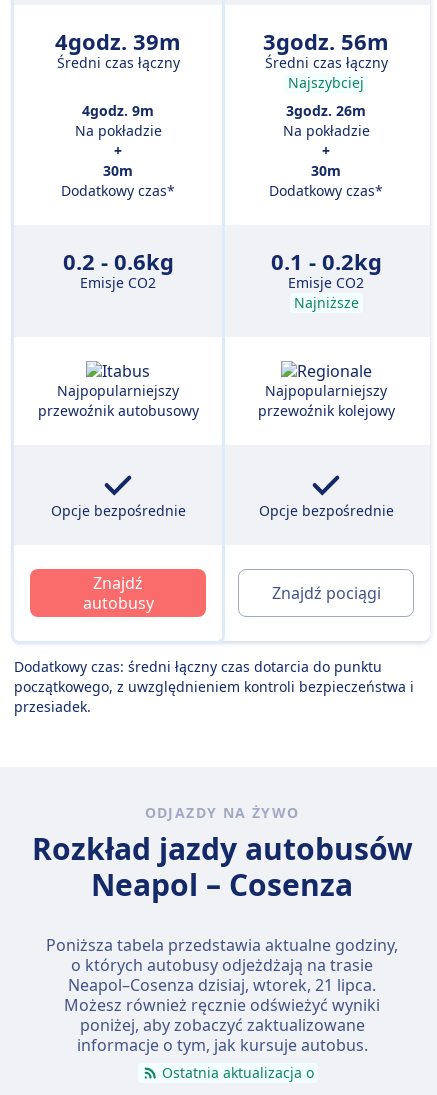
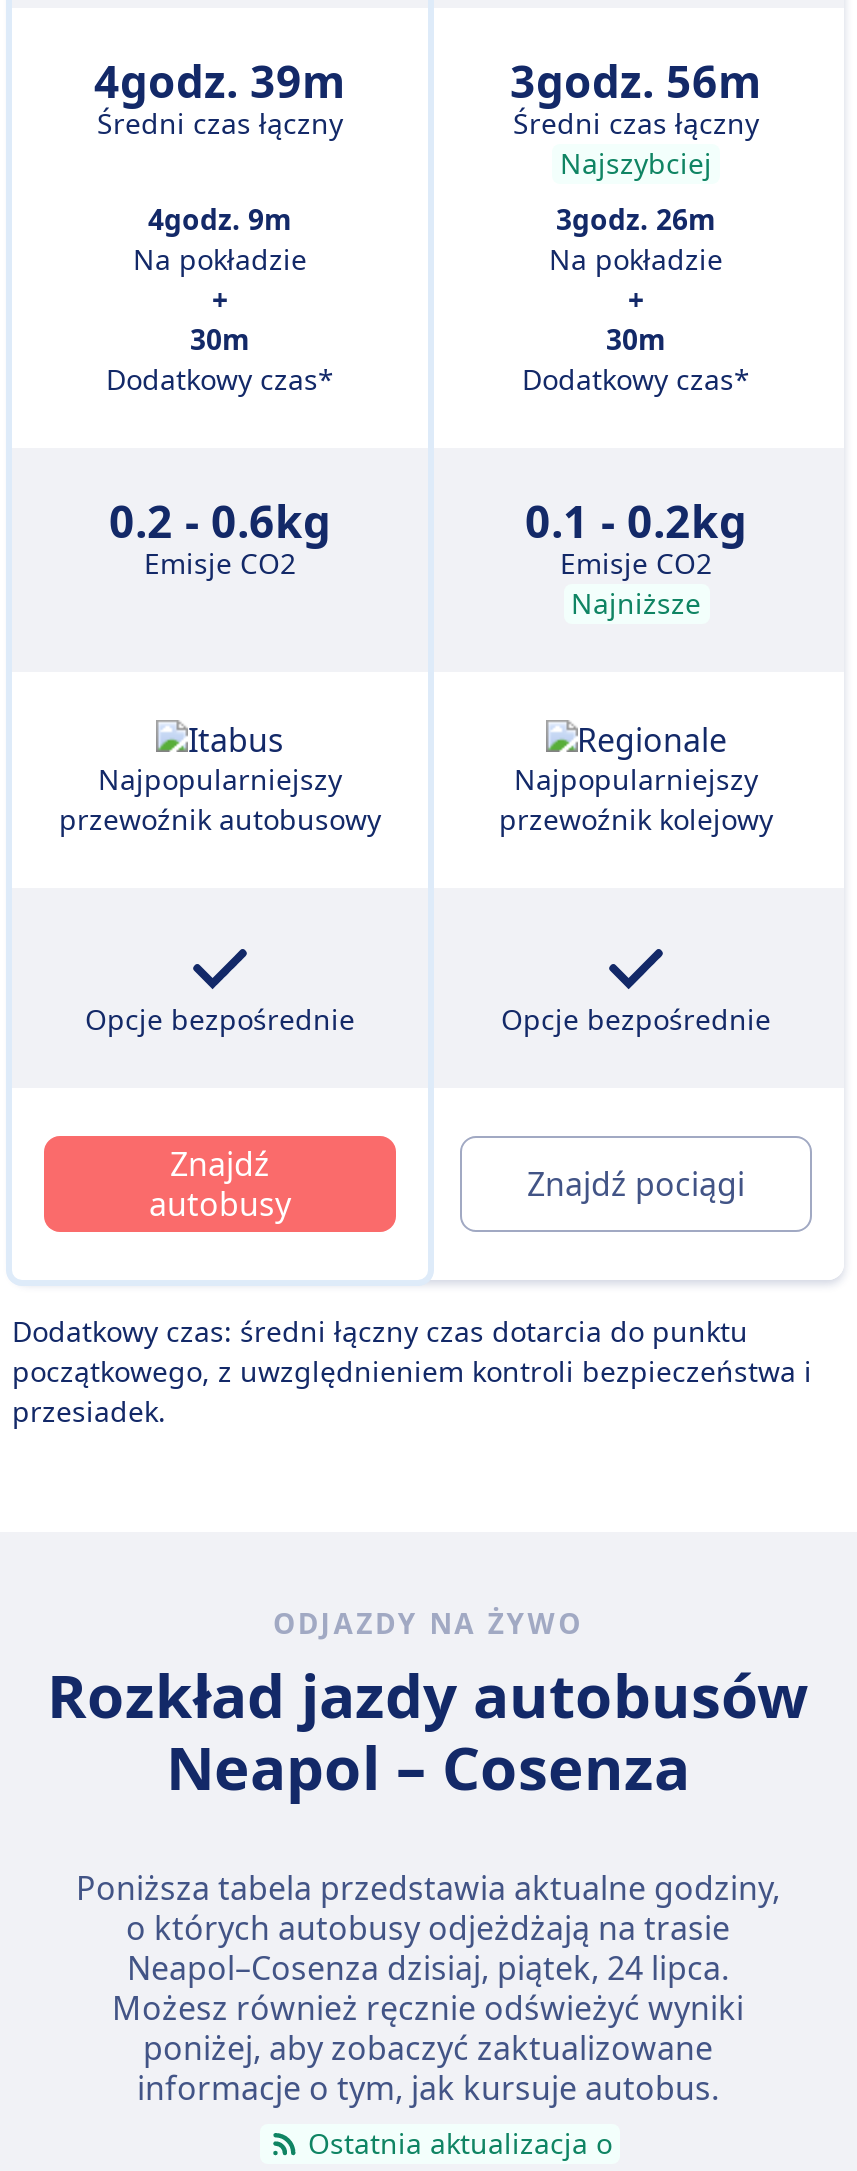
[68,974,376,996] Neapol–Cosenza dzisiaj, wtorek, 21 lipca. -> [127,1946,729,1990] Neapol–Cosenza dzisiaj, piątek, 24 lipca.

